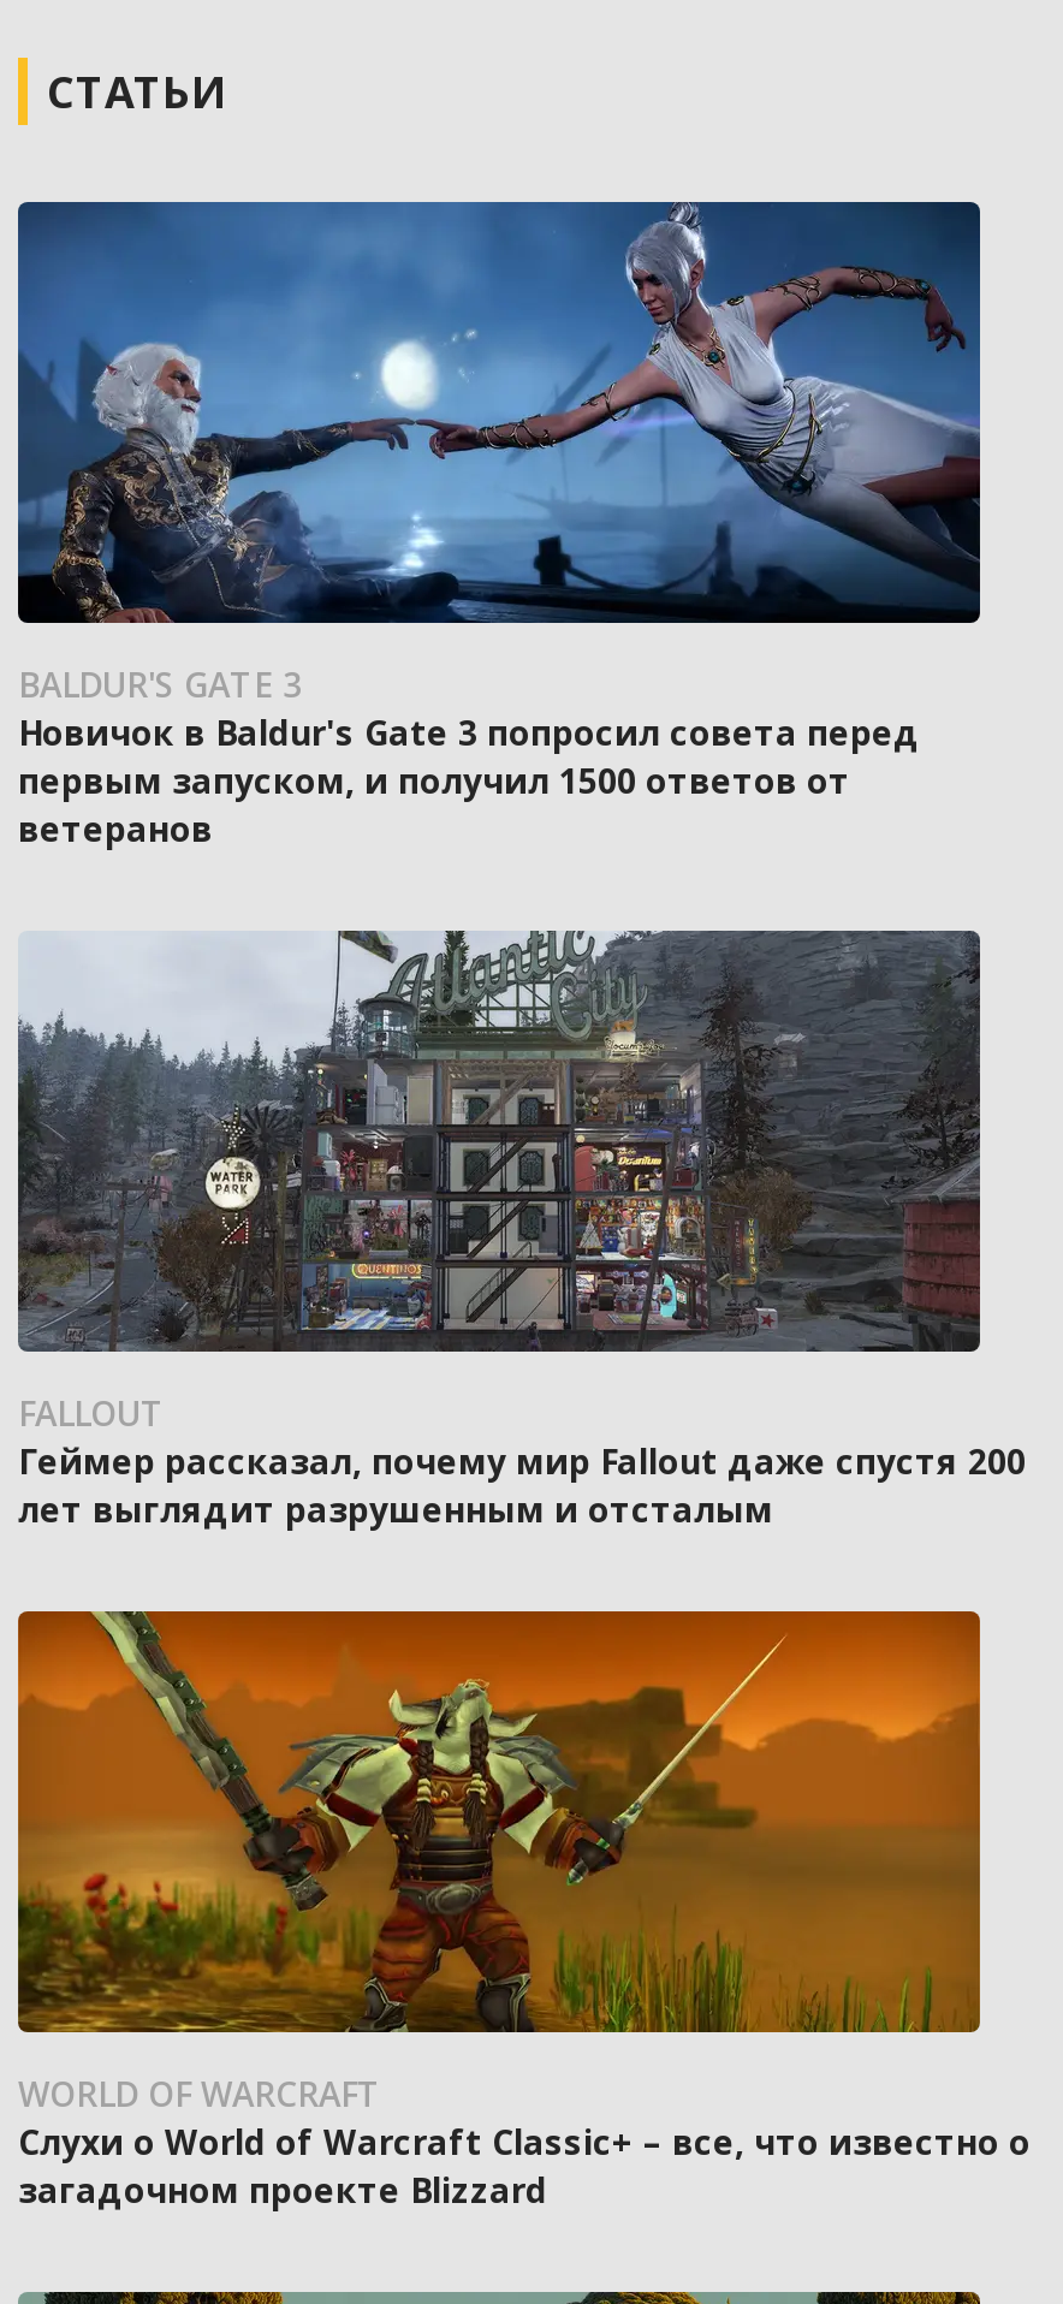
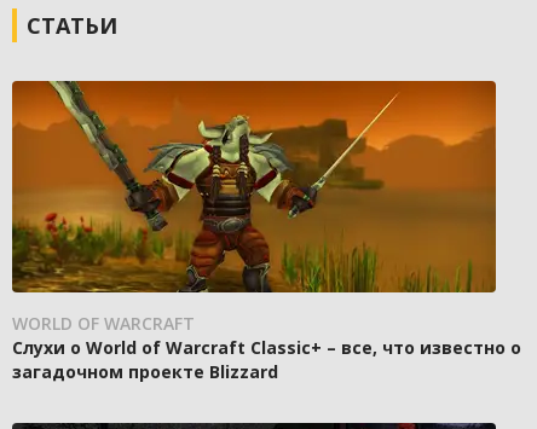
[16,200,982,853] [image] | BALDUR'S GATE 3 | Новичок в Baldur's Gate 3 попросил совета перед | первым запуском, и получил 1500 ответов от | ветеранов -> none
[18,928,1026,1533] [image] | FALLOUT | Геймер рассказал, почему мир Fallout даже спустя 200 | лет выглядит разрушенным и отсталым -> none

